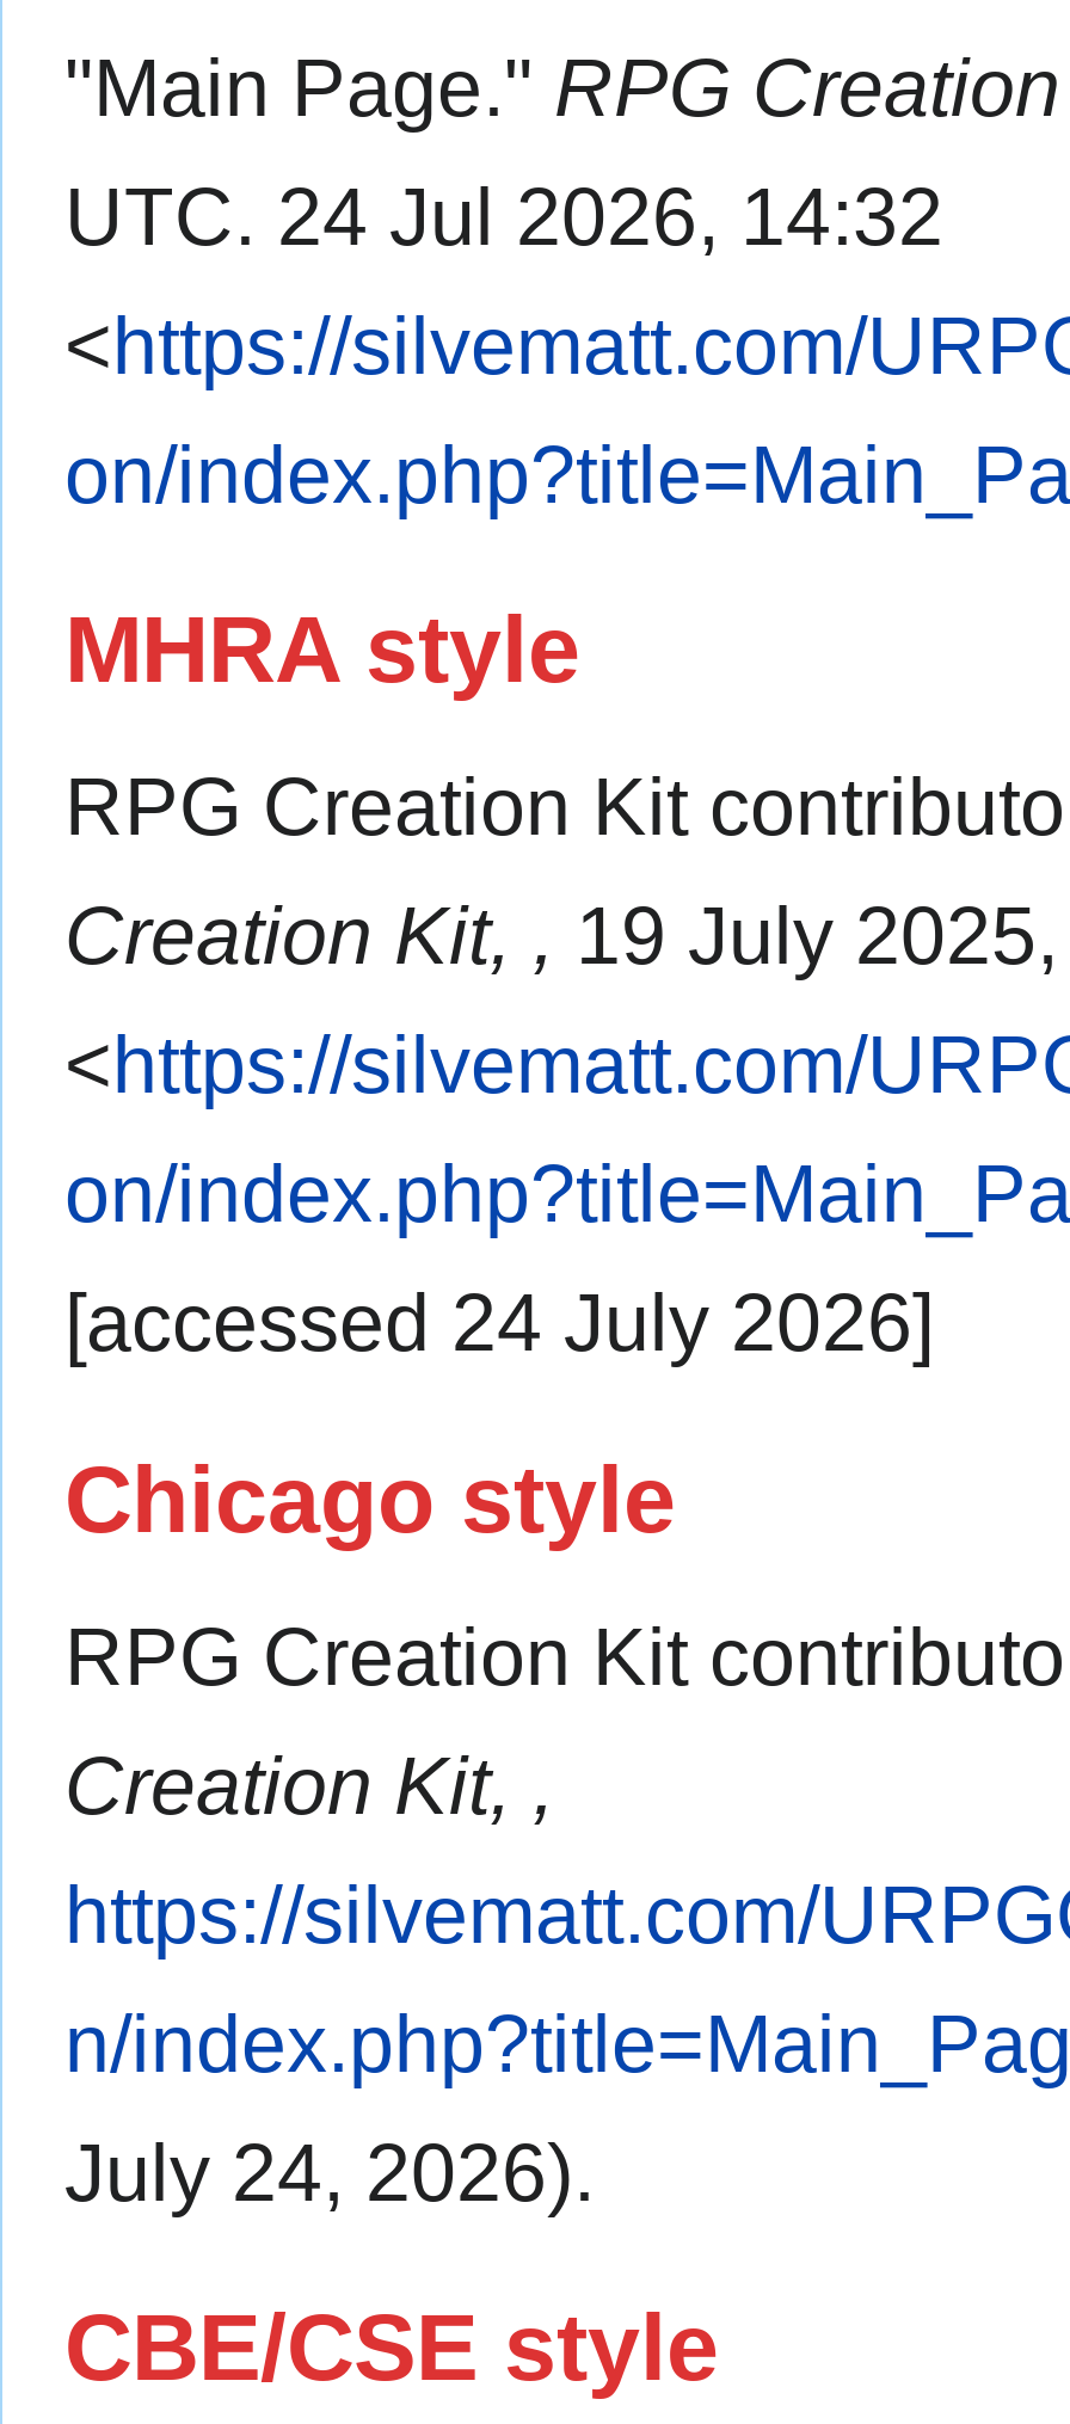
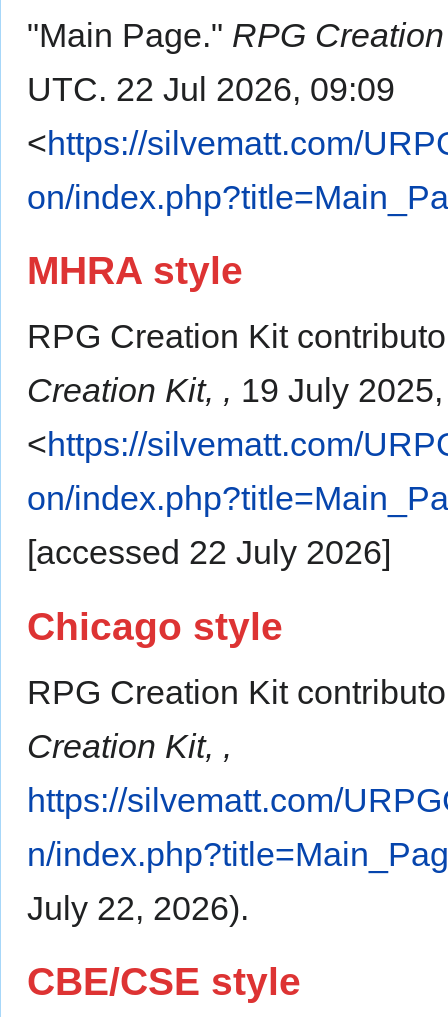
[64,171,943,262] UTC. 24 Jul 2026, 14:32 -> [27,70,395,108] UTC. 22 Jul 2026, 09:09
[64,1277,934,1368] [accessed 24 July 2026] -> [27,533,391,571] [accessed 22 July 2026]
[64,2126,595,2217] July 24, 2026). -> [27,889,249,927] July 22, 2026).

